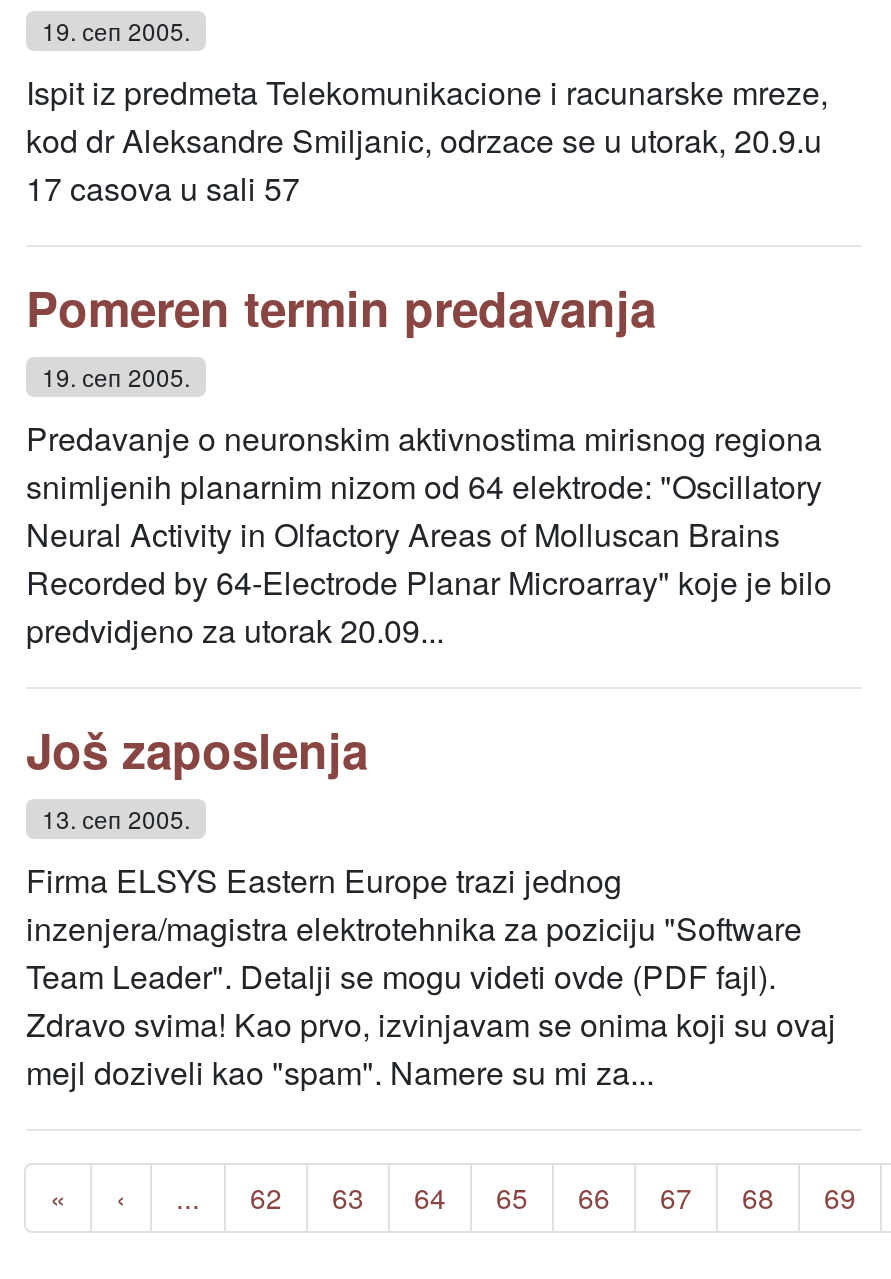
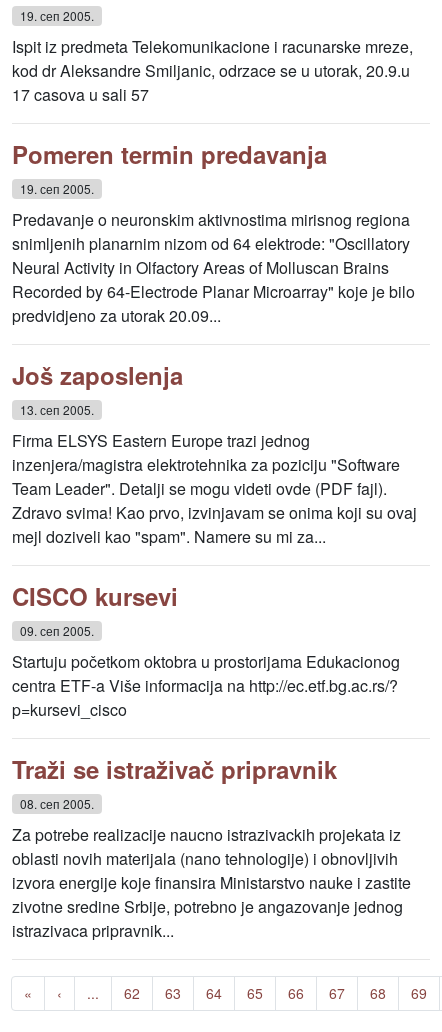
none -> [12,579,411,942] CISCO kursevi | 09. сеп 2005. | Startuju početkom oktobra u prostorijama Edukacionog | centra ETF-a Više informacija na http://ec.etf.bg.ac.rs/? | p=kursevi_cisco | Traži se istraživač pripravnik | 08. сеп 2005. | Za potrebe realizacije naucno istrazivackih projekata iz | oblasti novih materijala (nano tehnologije) i obnovljivih | izvora energije koje finansira Ministarstvo nauke i zastite | zivotne sredine Srbije, potrebno je angazovanje jednog | istrazivaca pripravnik...

